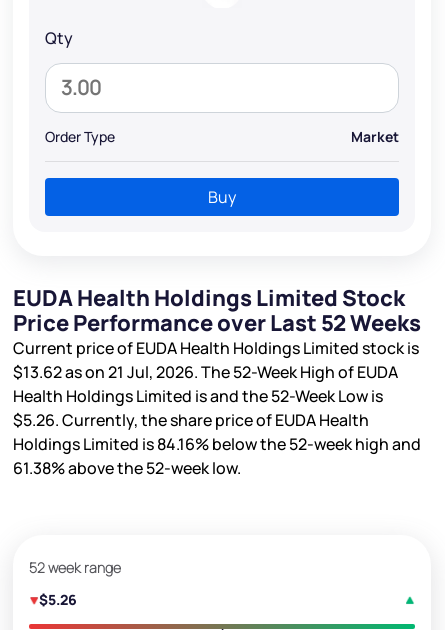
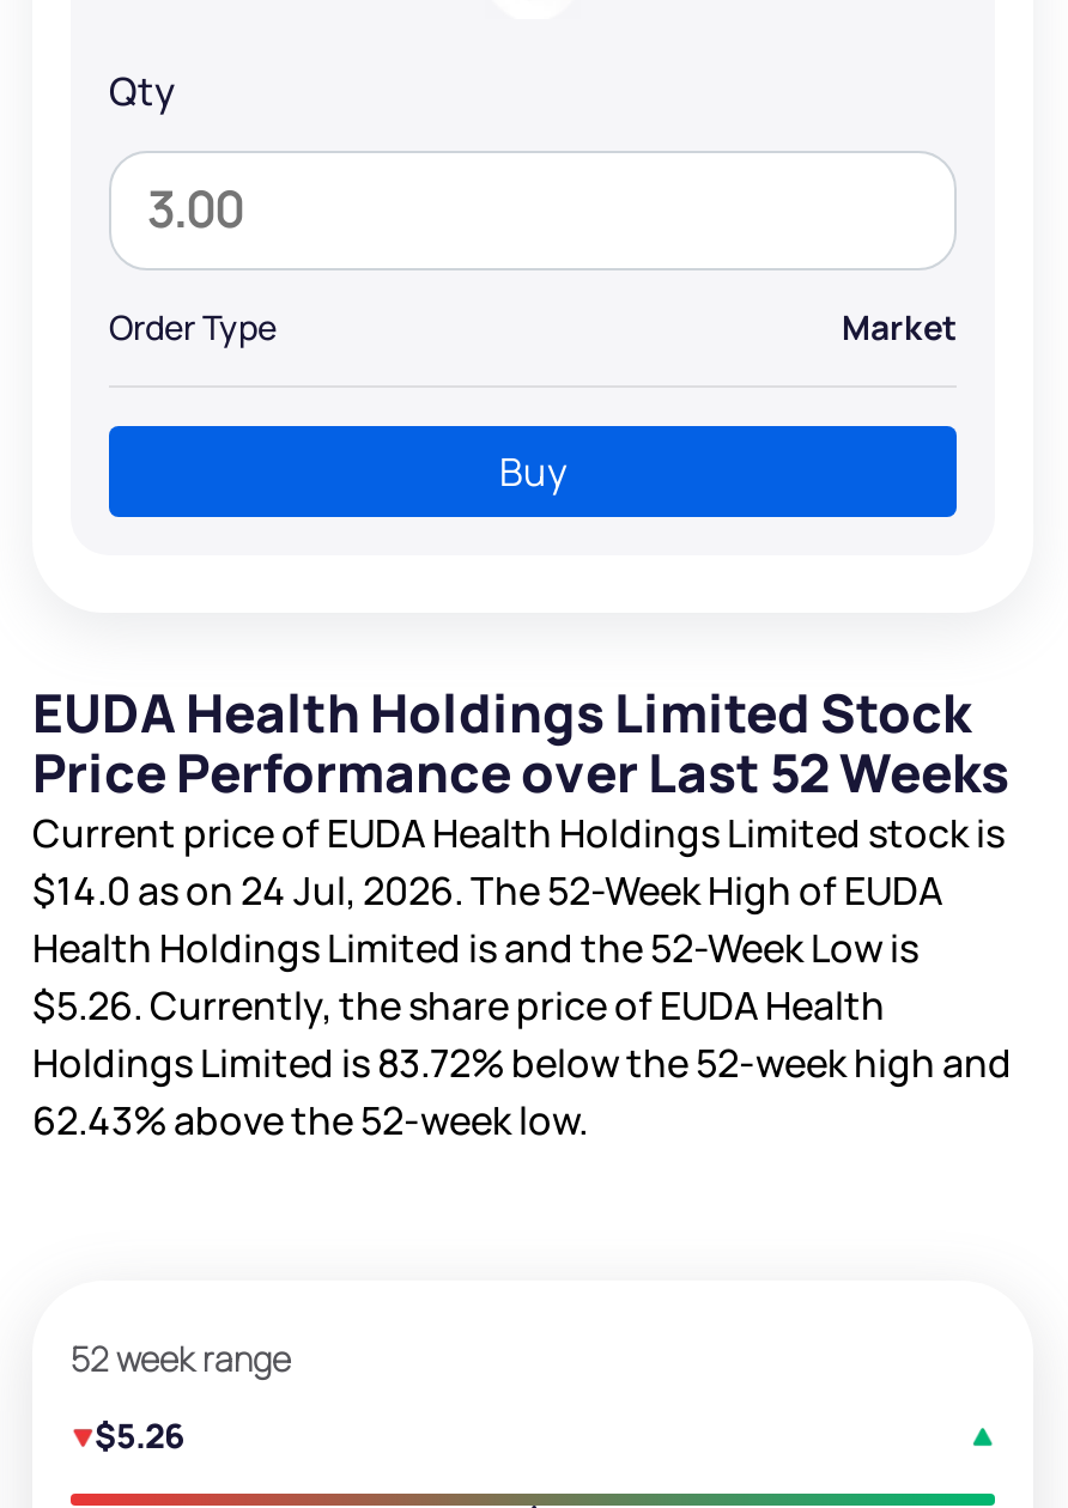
[13,360,398,382] $13.62 as on 21 Jul, 2026. The 52-Week High of EUDA -> [32,863,942,916] $14.0 as on 24 Jul, 2026. The 52-Week High of EUDA
[13,432,421,454] Holdings Limited is 84.16% below the 52-week high and -> [32,1035,1012,1088] Holdings Limited is 83.72% below the 52-week high and
[13,456,241,478] 61.38% above the 52-week low. -> [32,1093,588,1145] 62.43% above the 52-week low.

